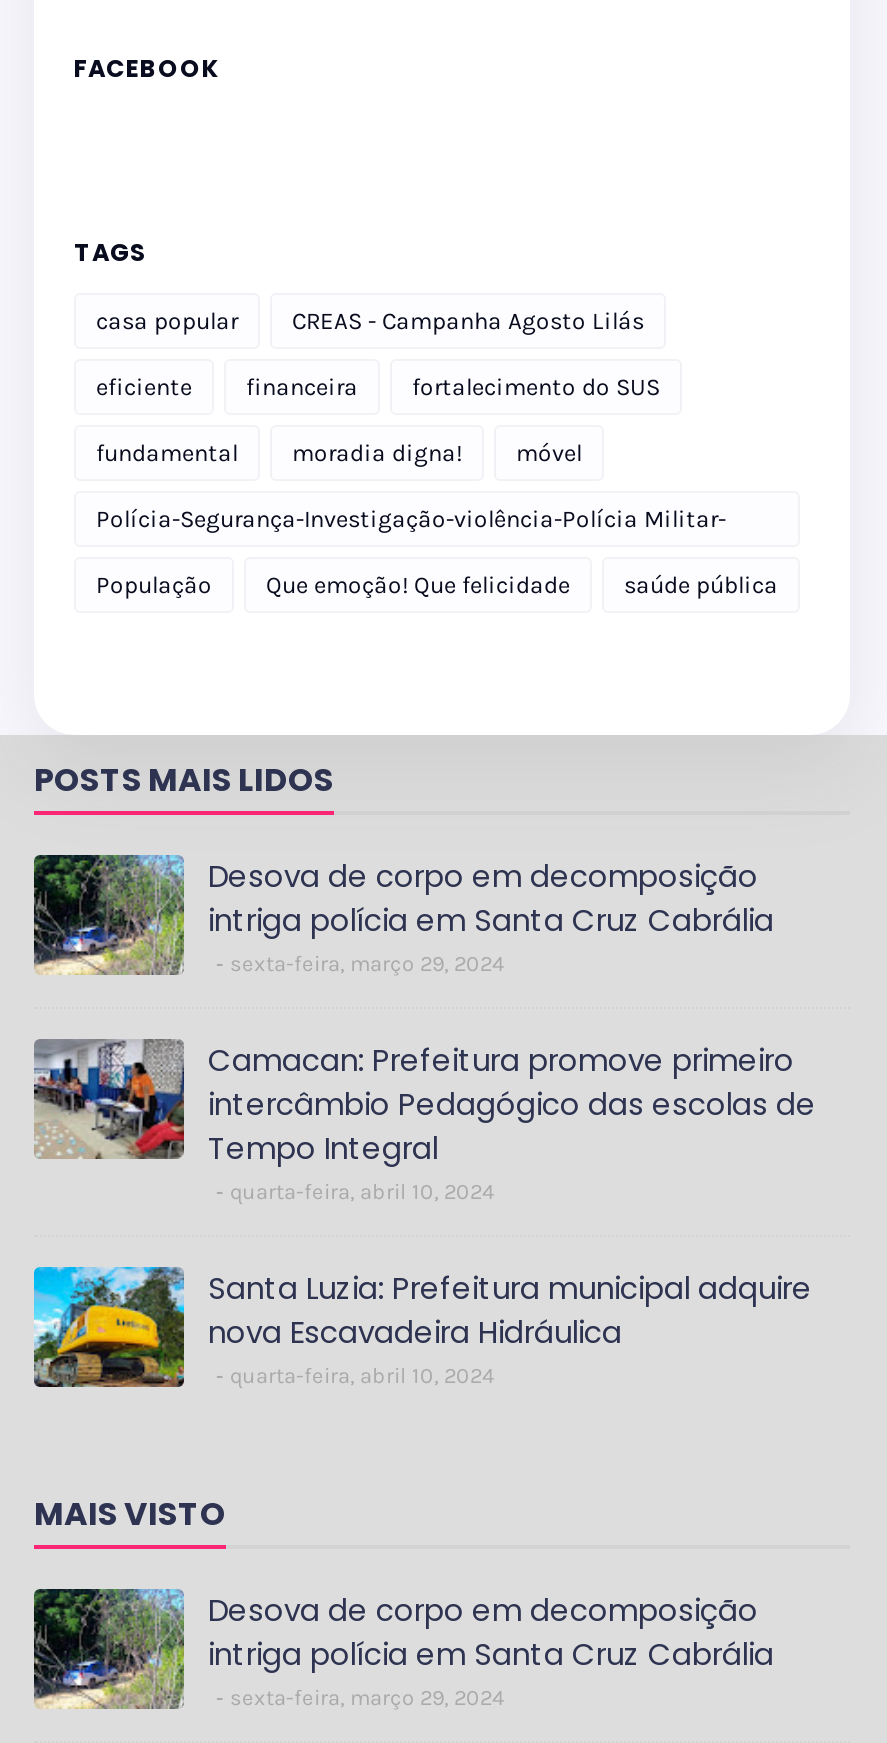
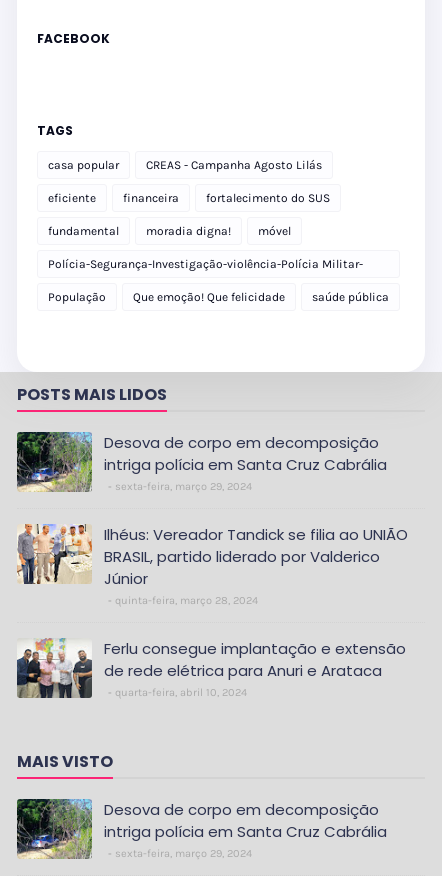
[32,1037,816,1205] [image] | Camacan: Prefeitura promove primeiro | intercâmbio Pedagógico das escolas de | Tempo Integral | quarta-feira, abril 10, 2024 -> [17,523,408,607] [image] | Ilhéus: Vereador Tandick se filia ao UNIÃO | BRASIL, partido liderado por Valderico | Júnior | quinta-feira, março 28, 2024
[32,1265,812,1389] [image] | Santa Luzia: Prefeitura municipal adquire | nova Escavadeira Hidráulica -> [16,638,406,699] [image] | Ferlu consegue implantação e extensão | de rede elétrica para Anuri e Arataca

